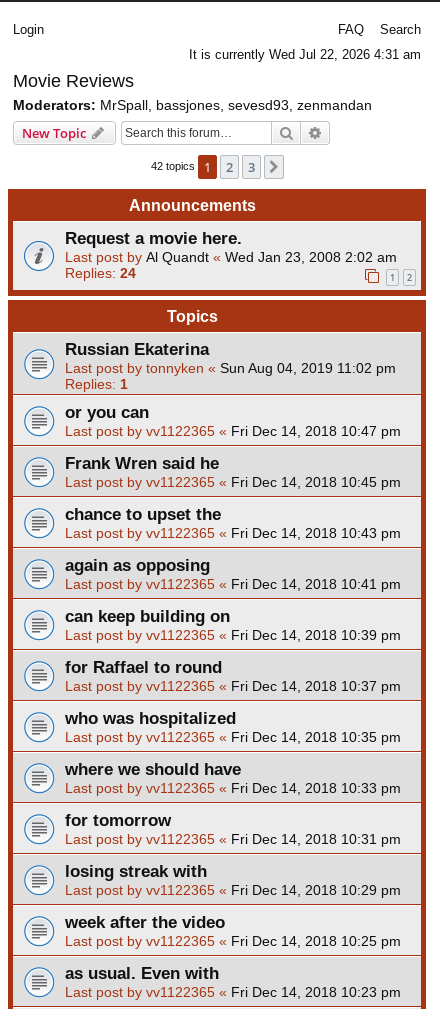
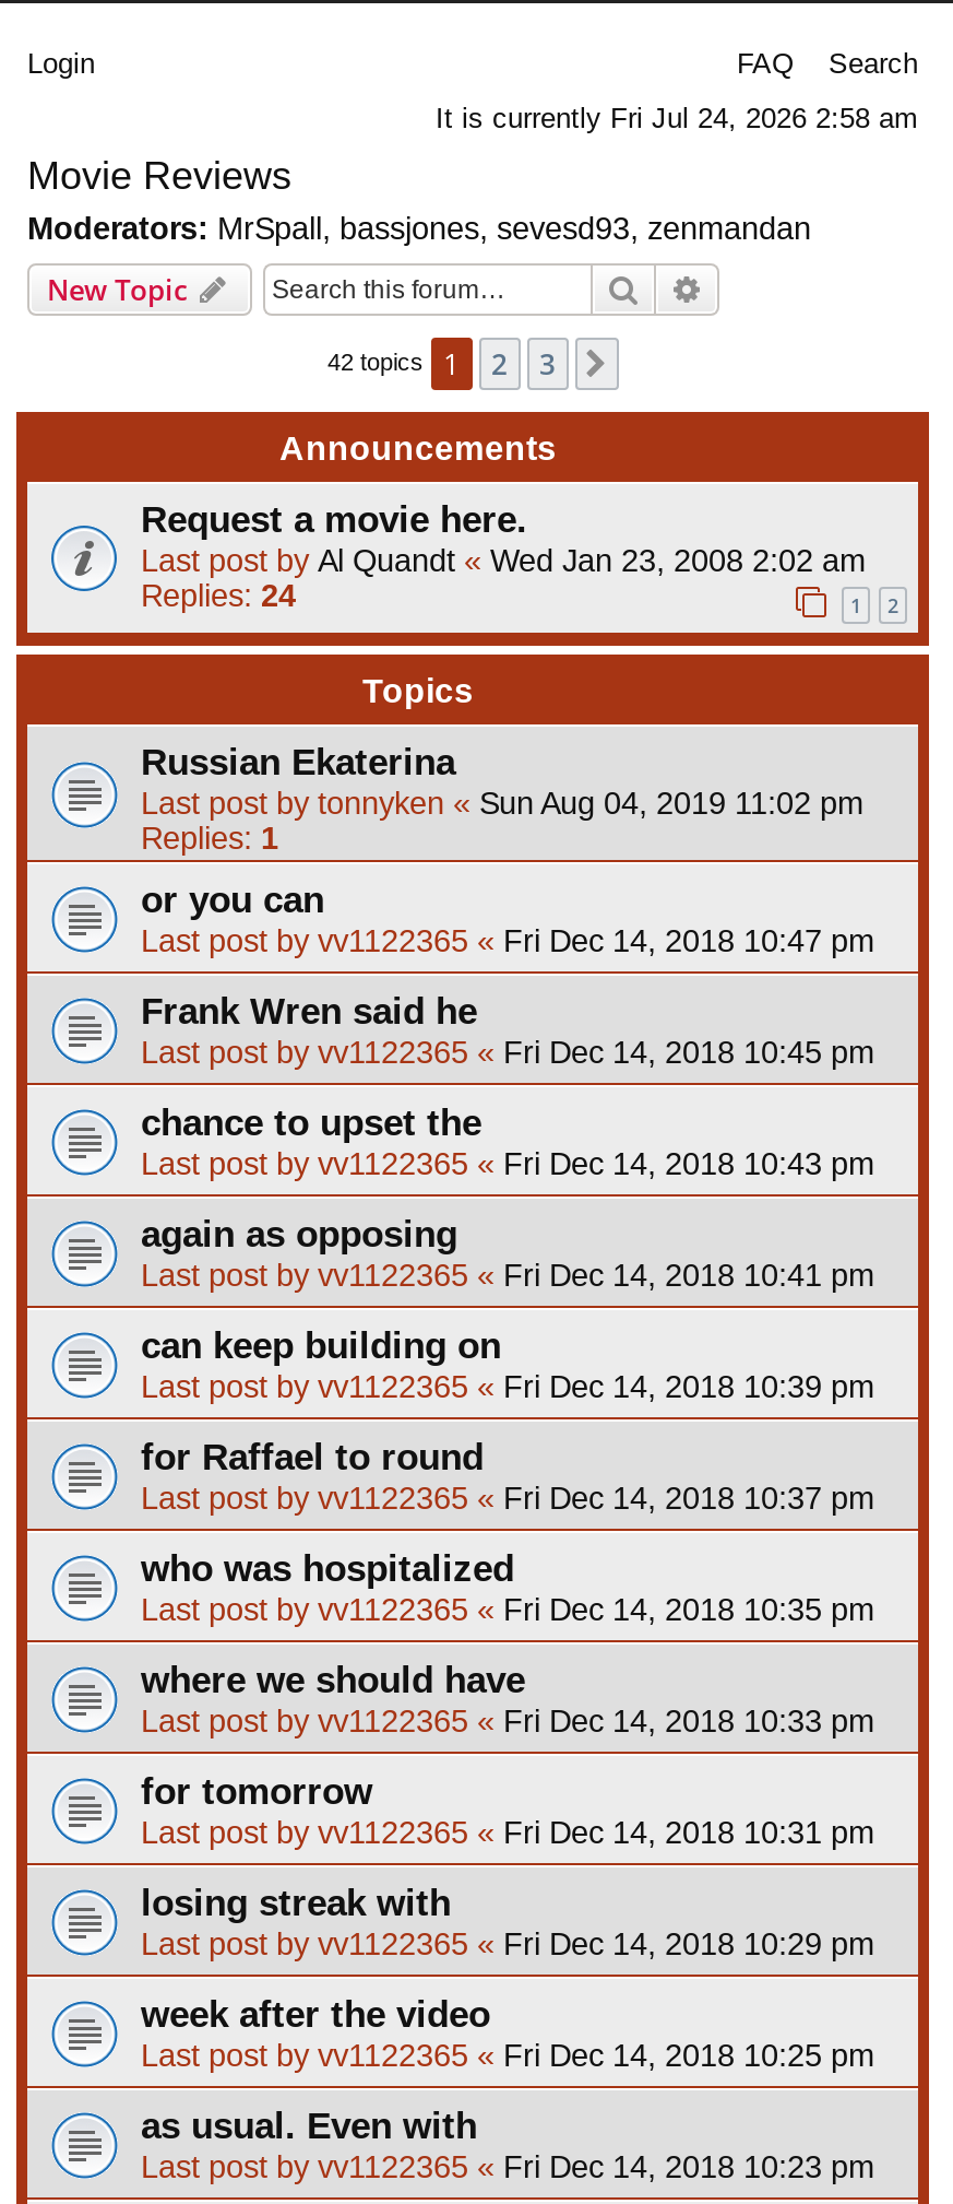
[189,47,421,62] It is currently Wed Jul 22, 2026 4:31 am -> [436,102,918,134] It is currently Fri Jul 24, 2026 2:58 am

